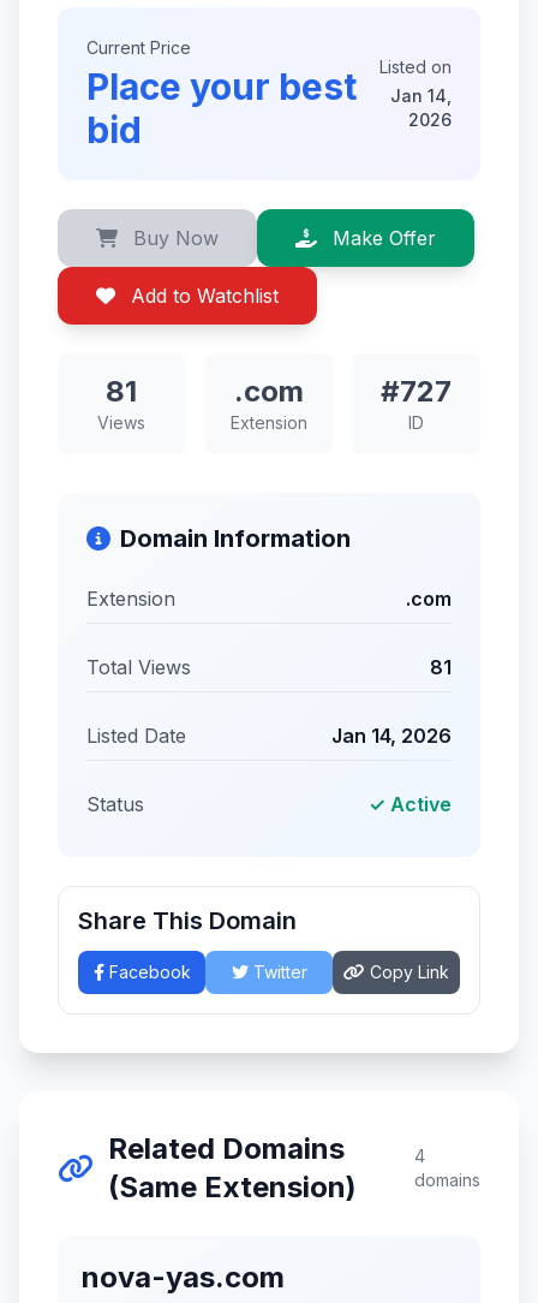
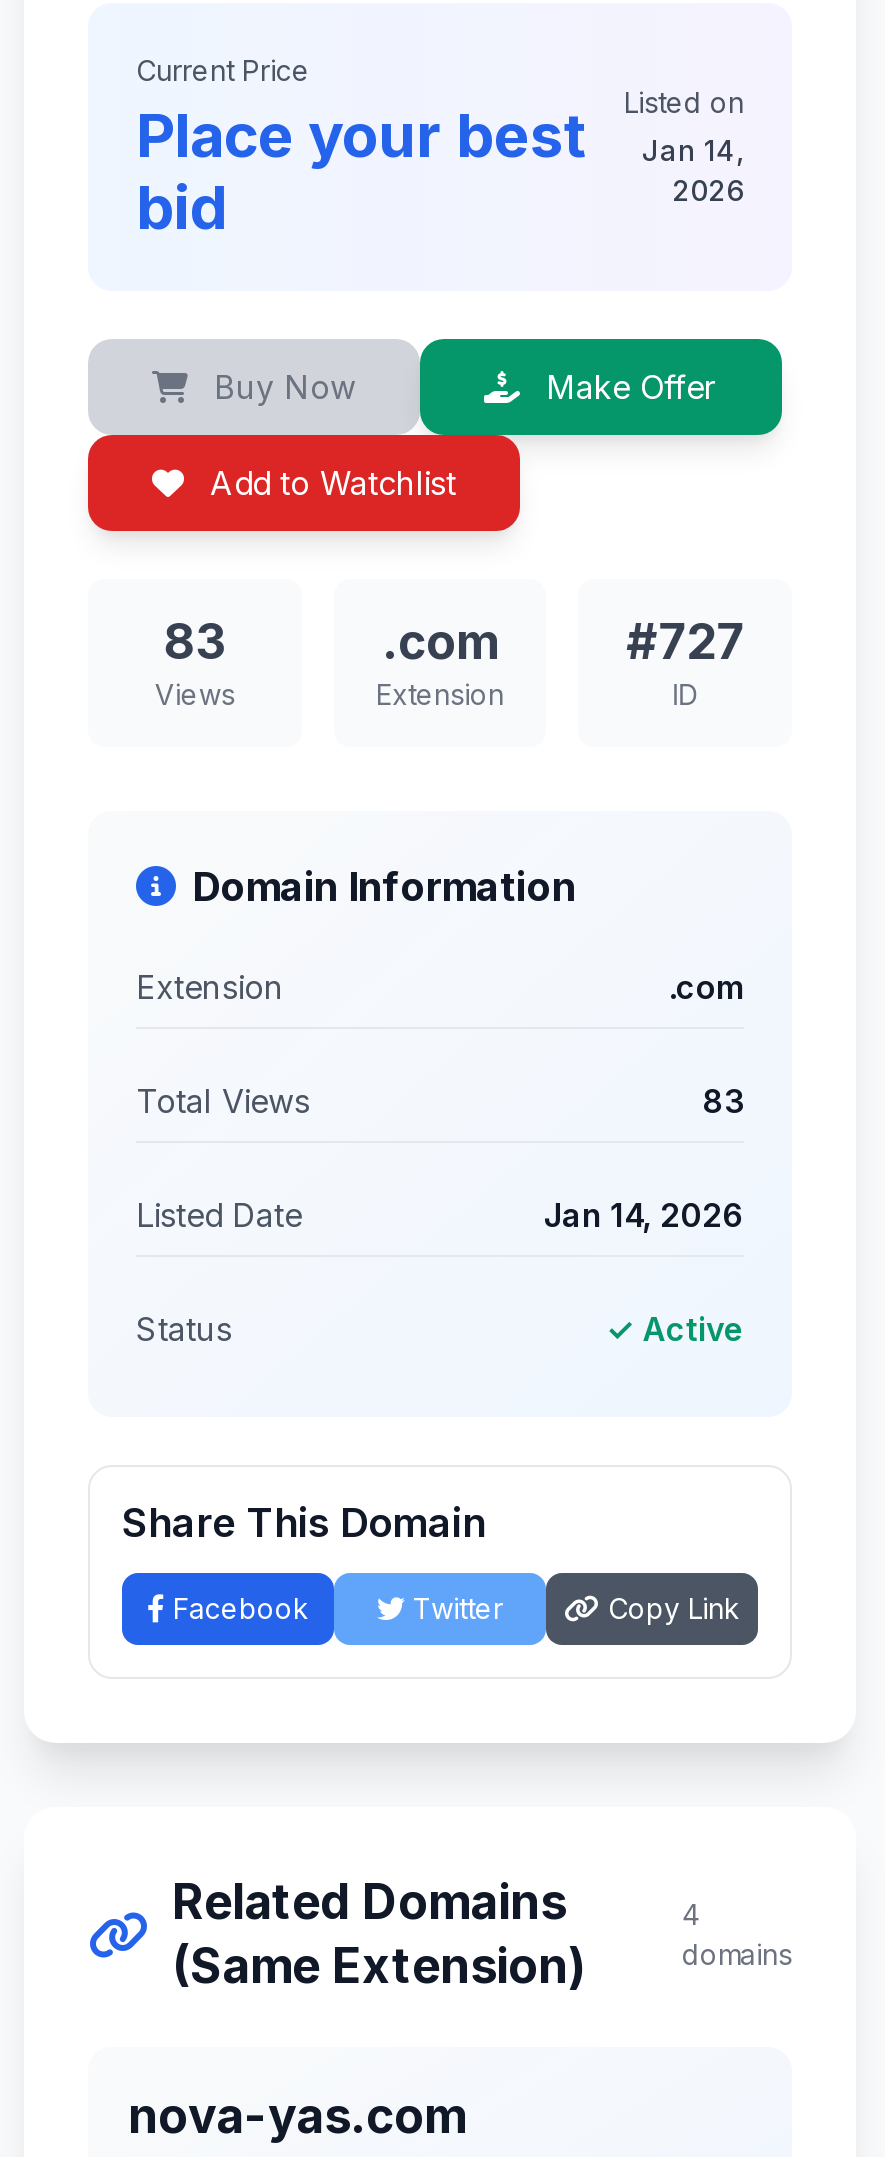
[106,374,137,409] 81 -> [164,613,226,671] 83
[430,655,452,679] 81 -> [702,1081,744,1121] 83

